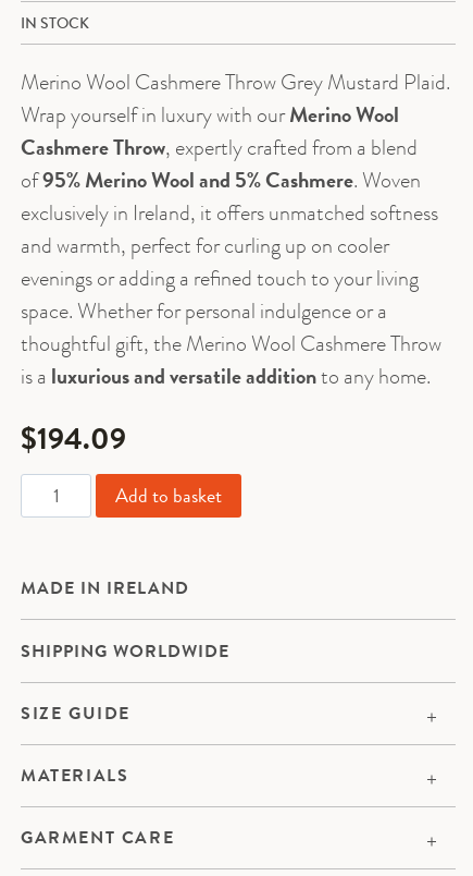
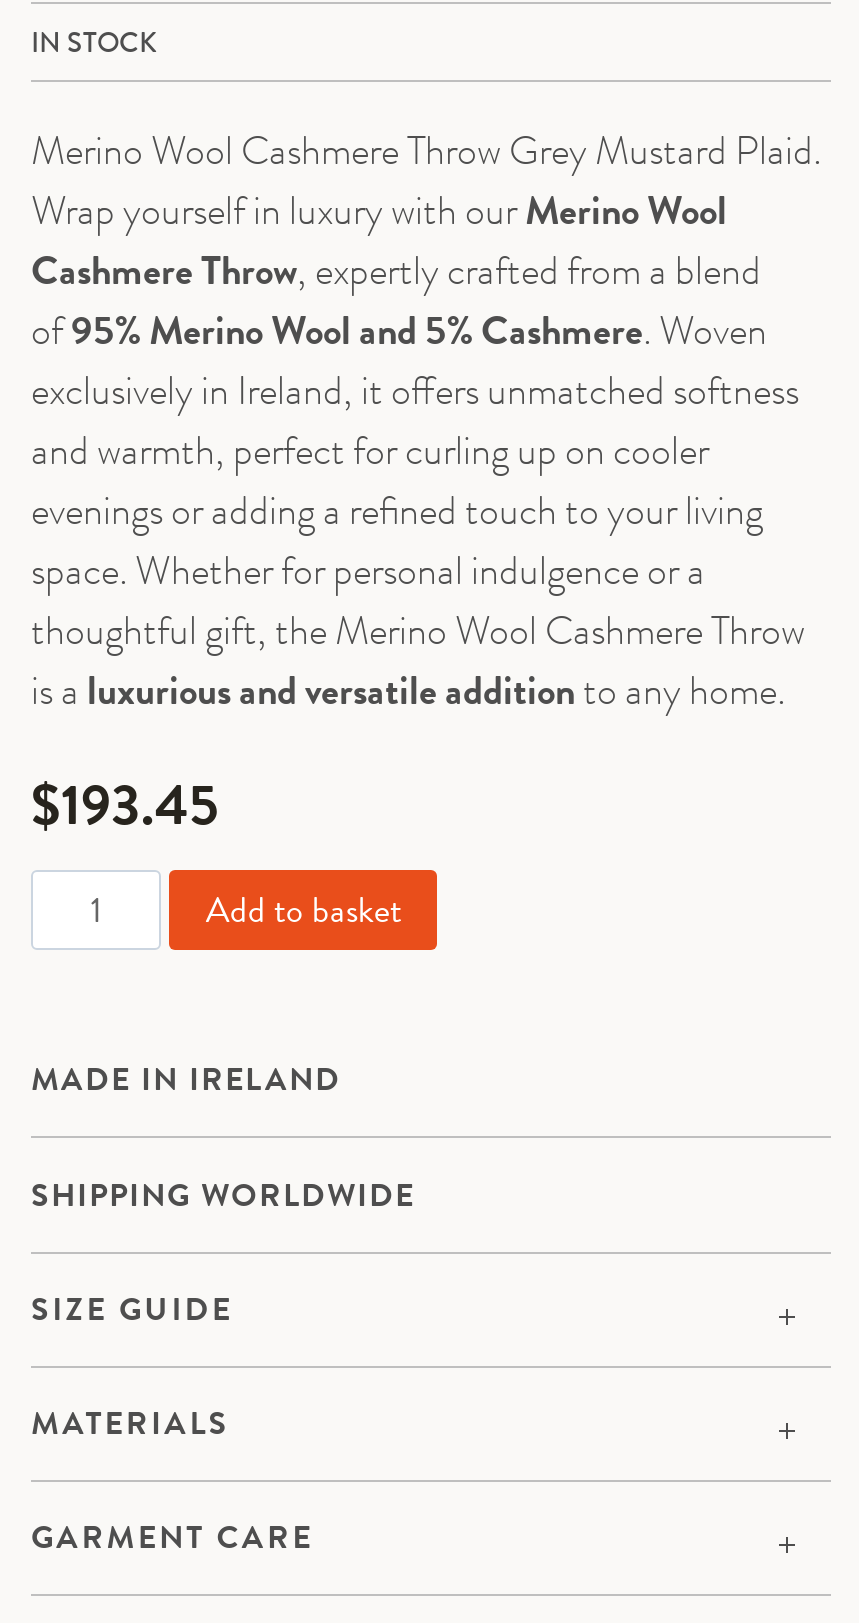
[21,417,126,461] $194.09 -> [31,766,219,846] $193.45

